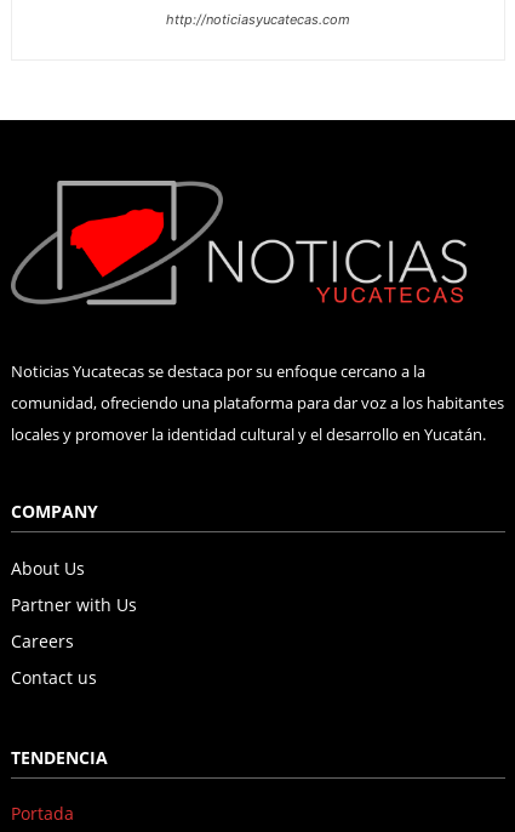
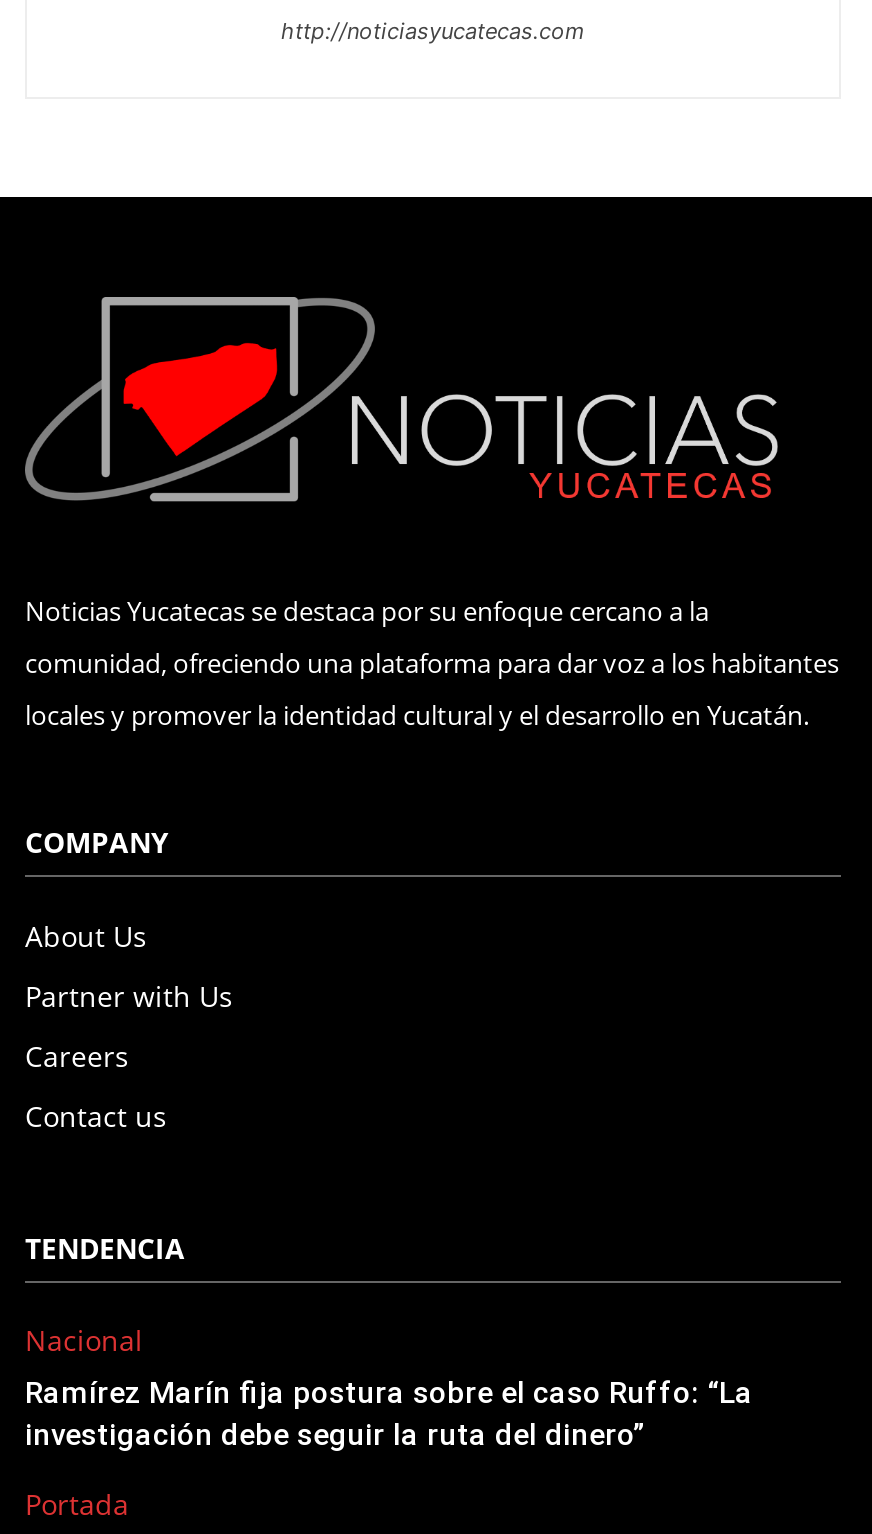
none -> [25,1321,753,1453] Nacional | Ramírez Marín fija postura sobre el caso Ruffo: “La | investigación debe seguir la ruta del dinero”

